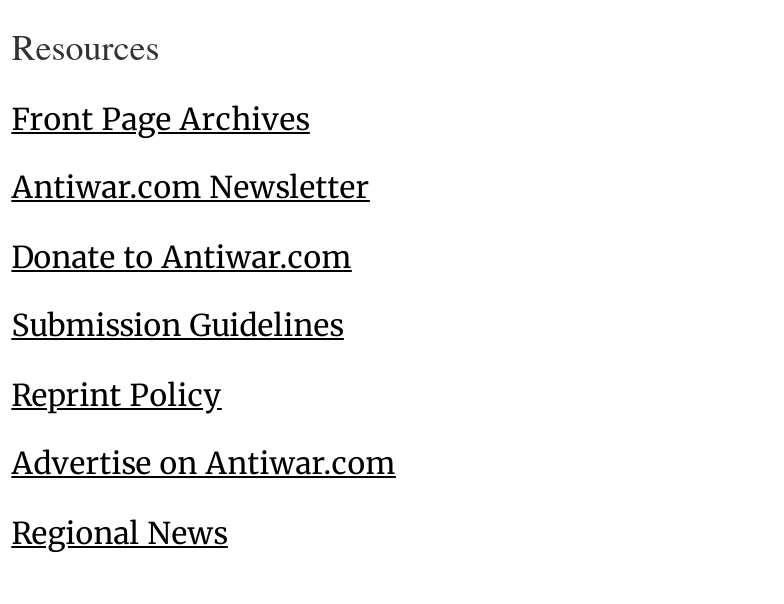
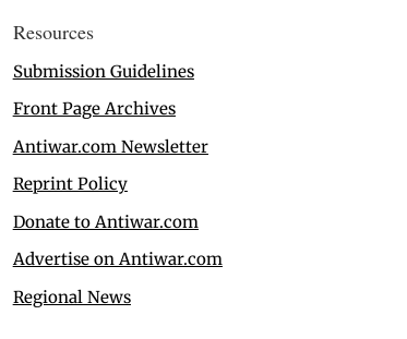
moved [12,99,370,206] -> [13,98,208,157]: Front Page Archives | Antiwar.com Newsletter
moved [12,237,352,275] -> [13,211,198,232]: Donate to Antiwar.com
moved [12,306,344,344] -> [13,61,194,81]: Submission Guidelines
moved [12,375,222,413] -> [13,173,127,194]: Reprint Policy

